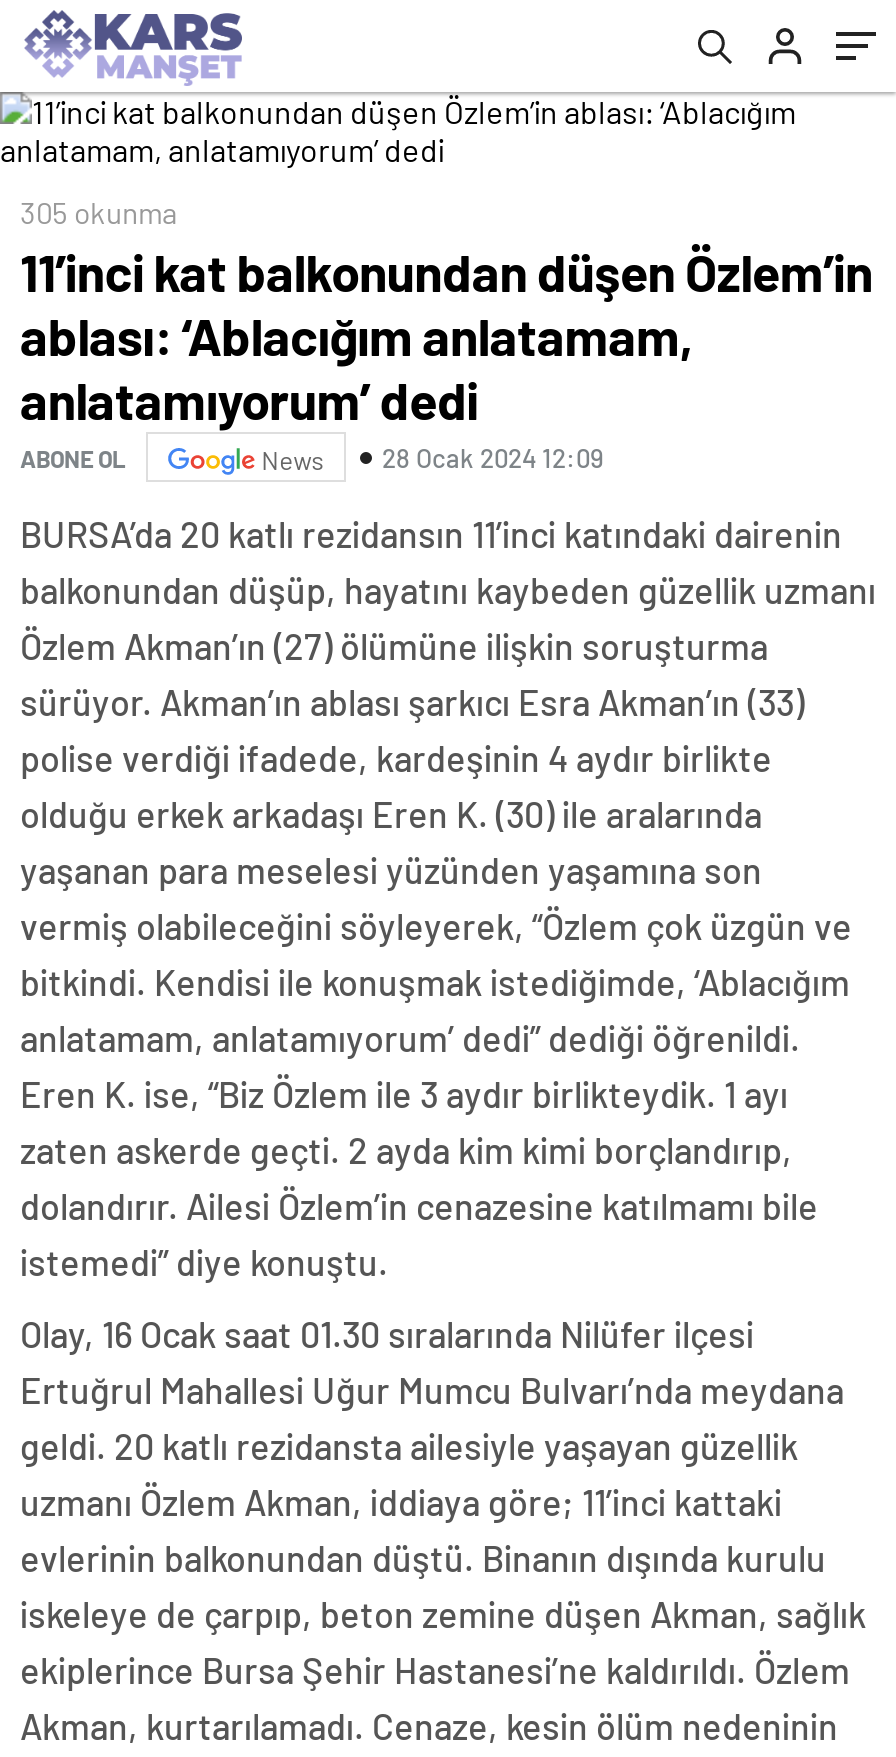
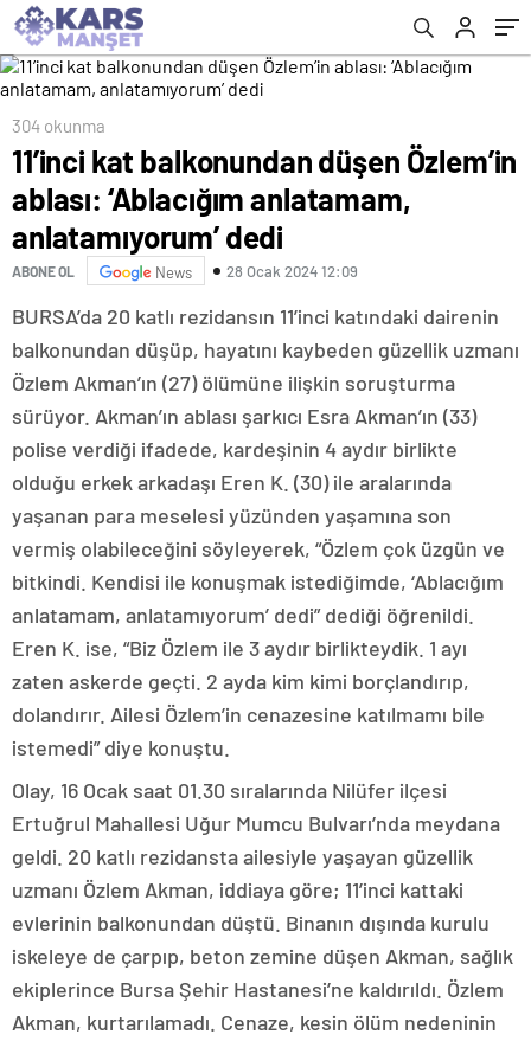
[20,194,178,230] 305 okunma -> [12,115,105,136] 304 okunma

